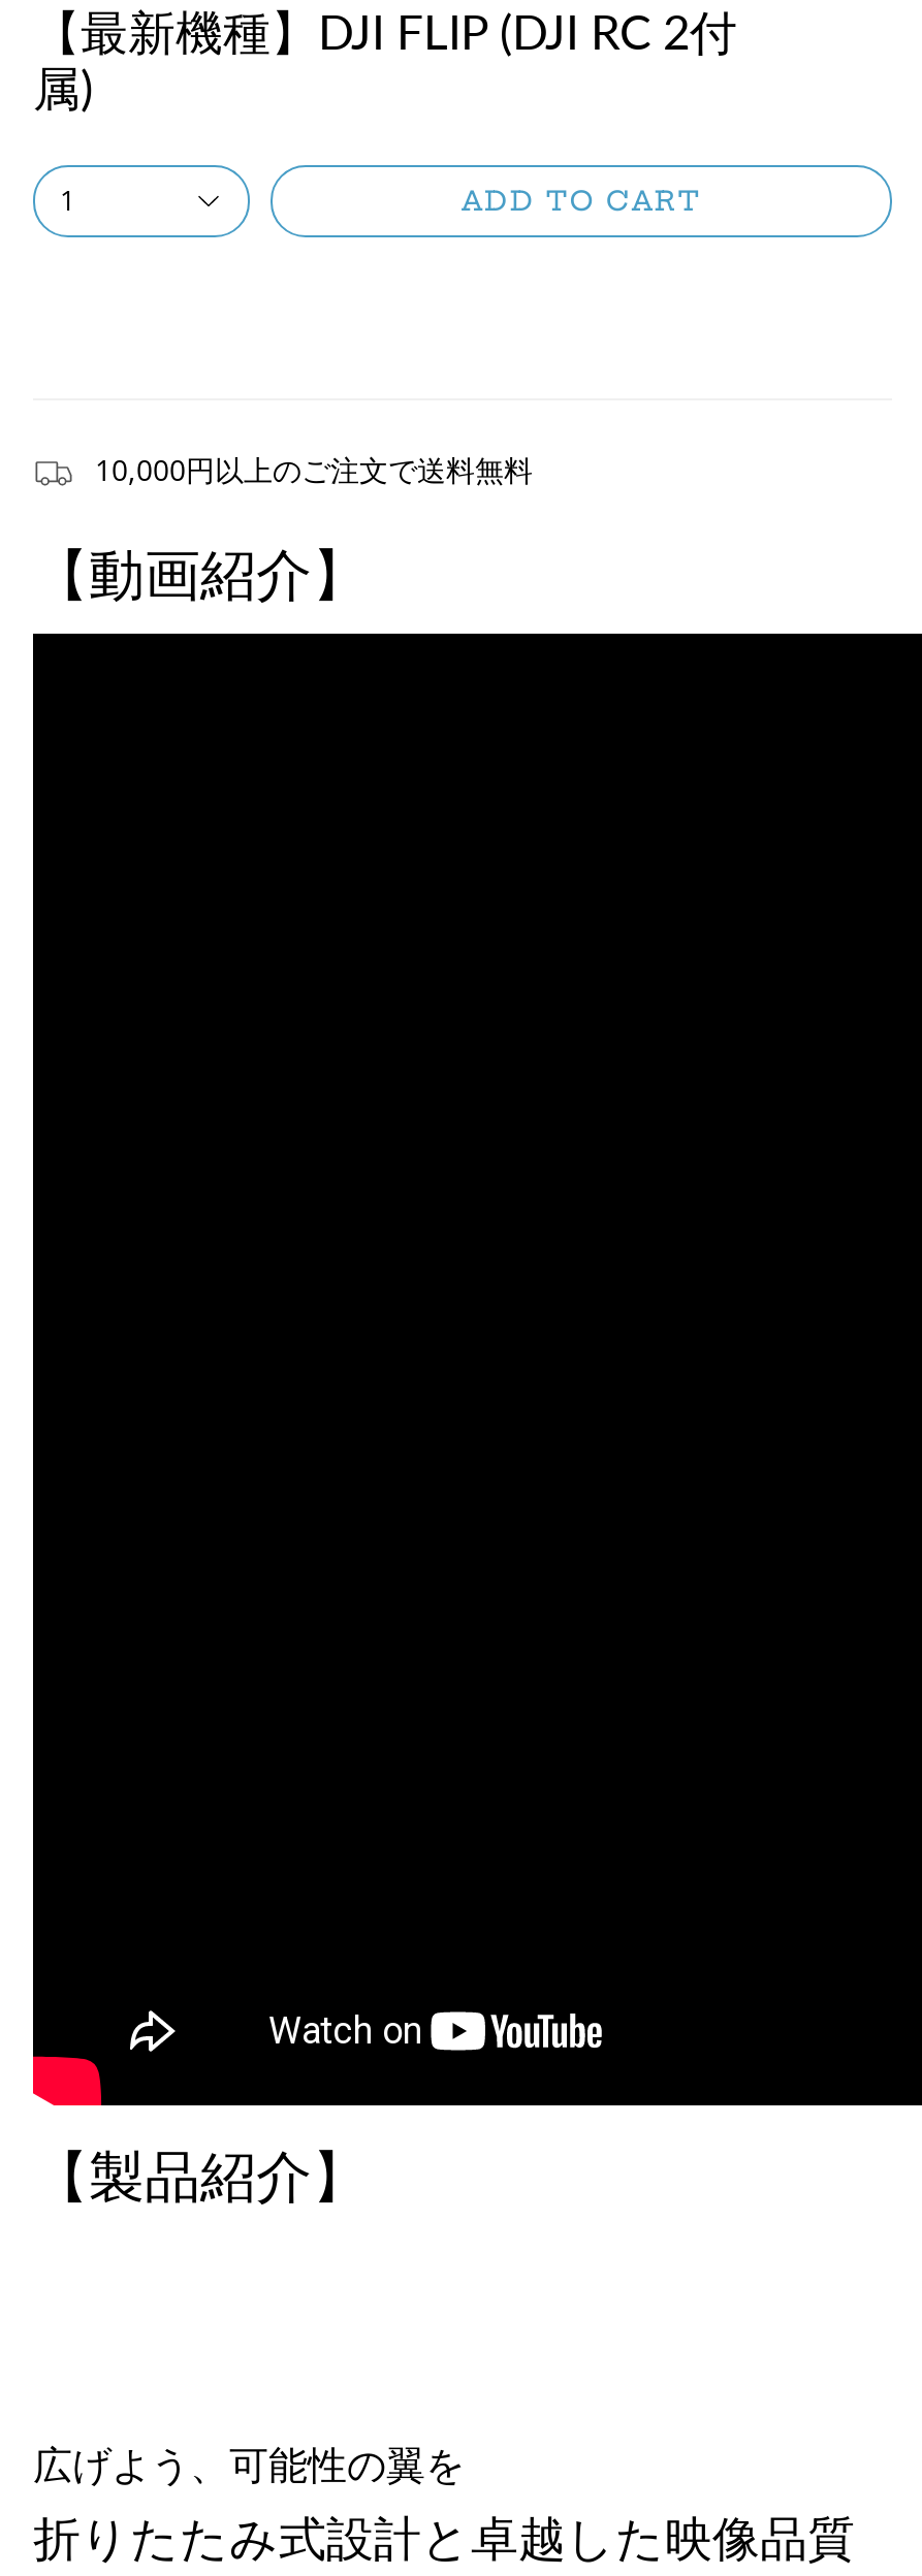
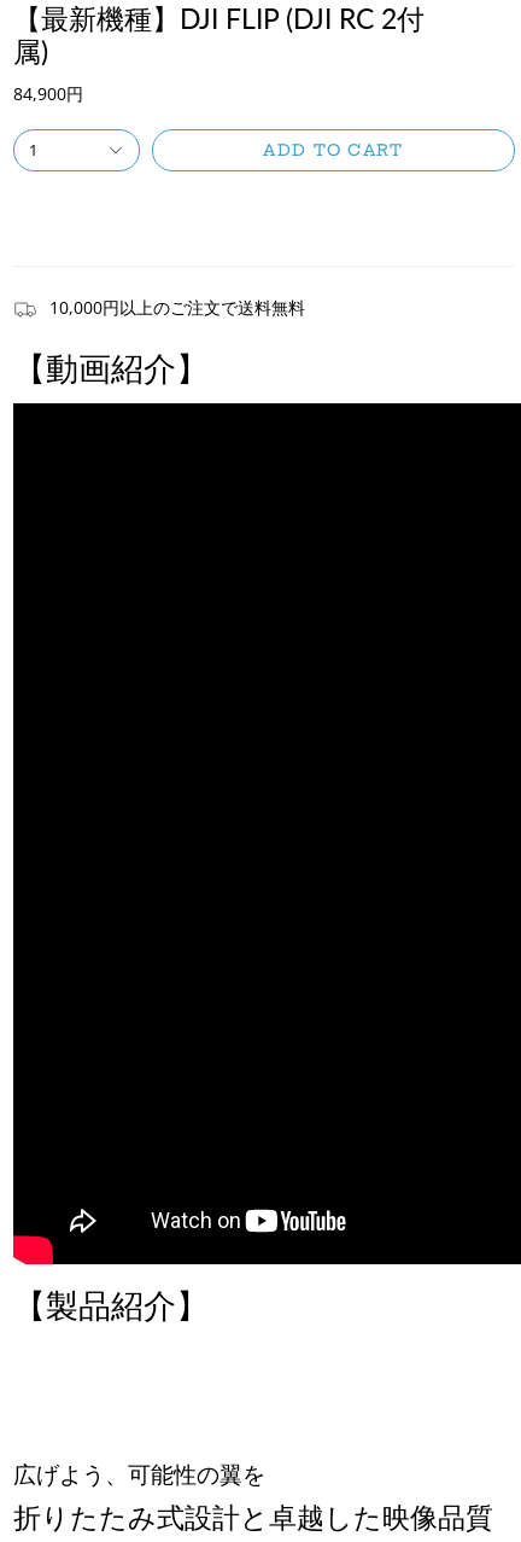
none -> [13,82,83,104] 84,900円

